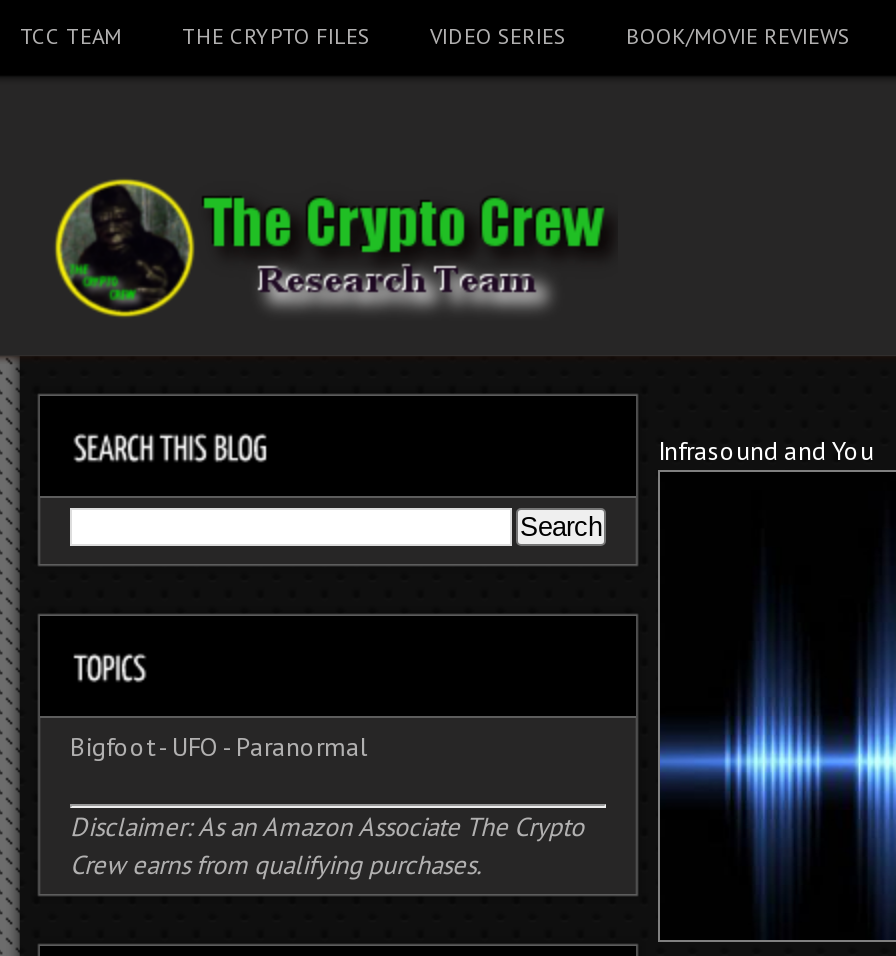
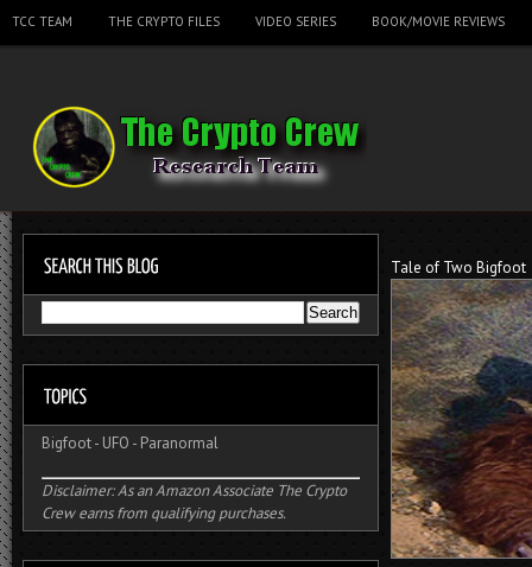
[658,434,874,468] Infrasound and You -> [391,257,526,278] Tale of Two Bigfoot
[658,484,890,940] [image] -> [391,287,528,559] [image]

